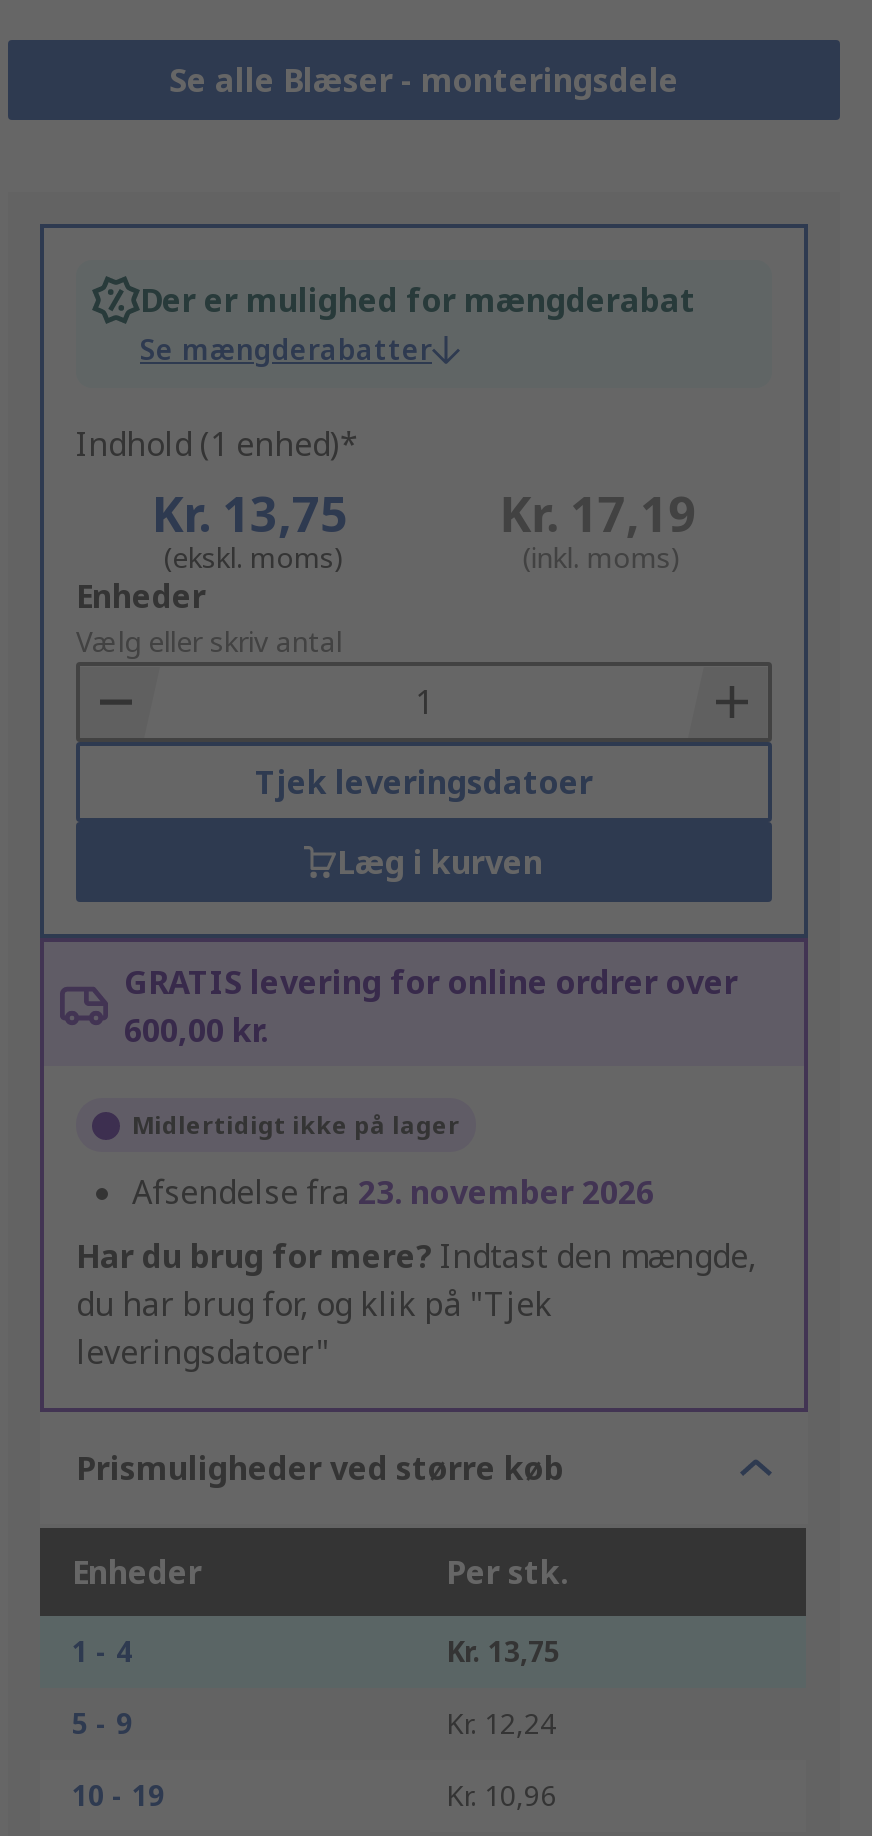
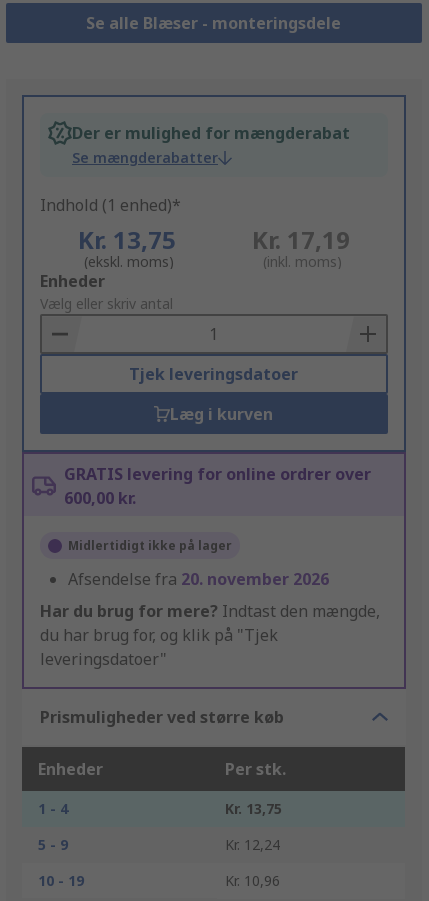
[132,1171,654,1215] Afsendelse fra 23. november 2026 -> [68,568,329,590] Afsendelse fra 20. november 2026

